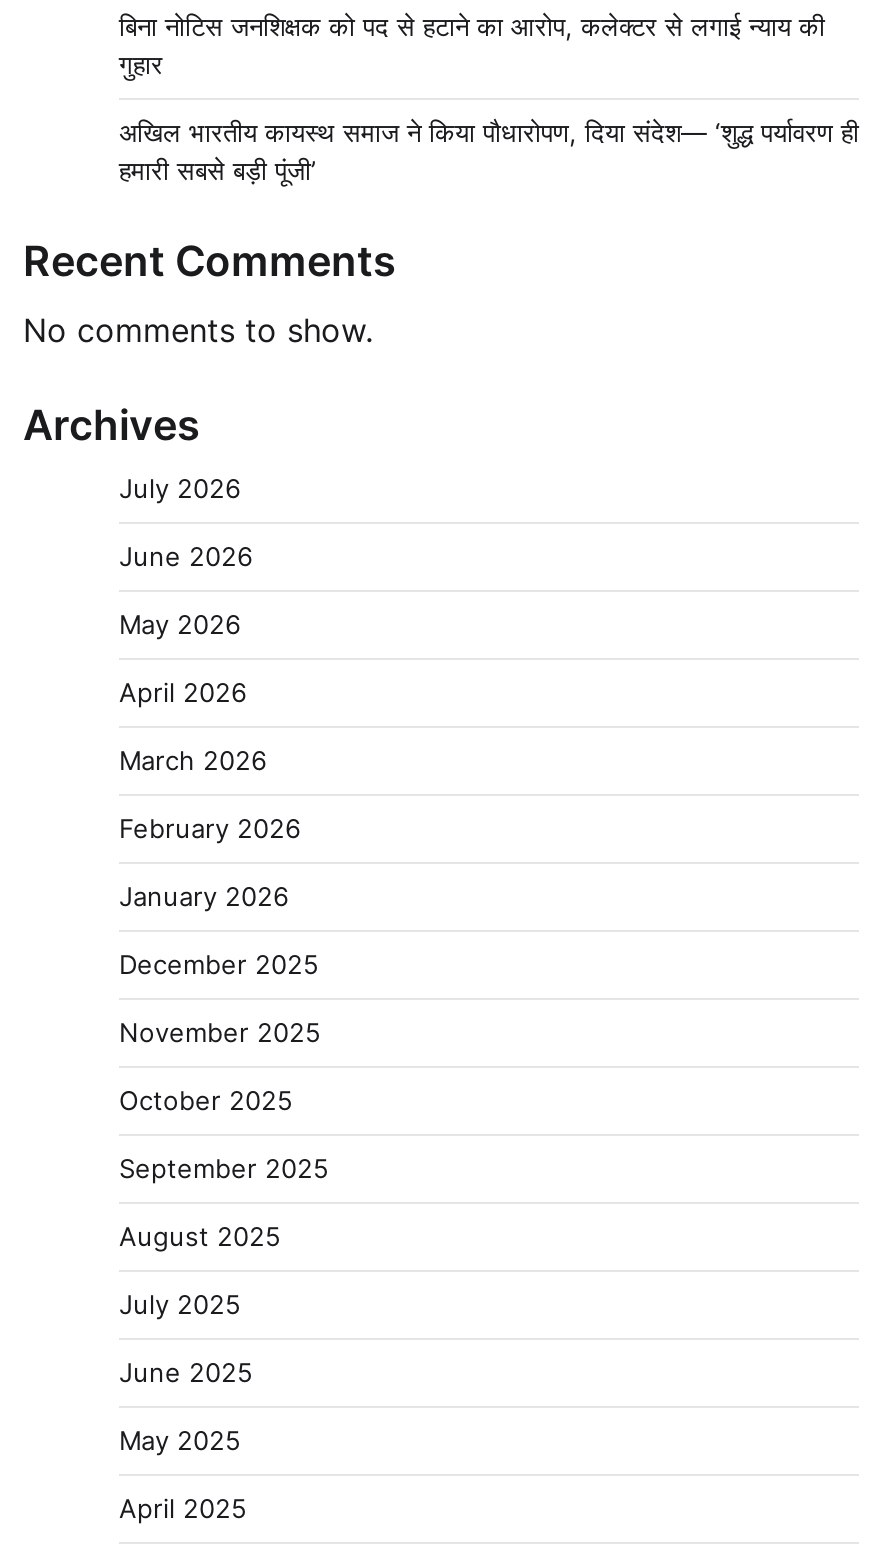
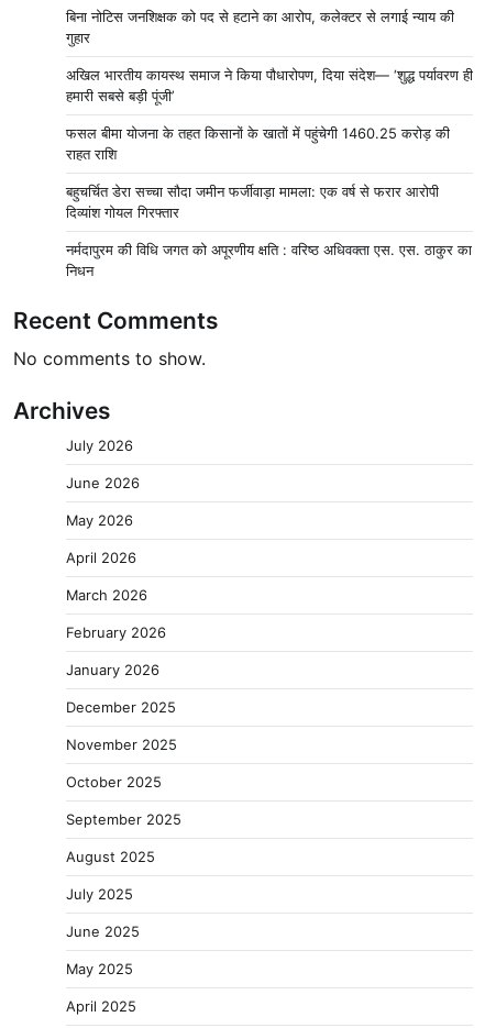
none -> [66,125,472,280] फसल बीमा योजना के तहत किसानों के खातों में पहुंचेगी 1460.25 करोड़ की | राहत राशि | बहुचर्चित डेरा सच्चा सौदा जमीन फर्जीवाड़ा मामला: एक वर्ष से फरार आरोपी | दिव्यांश गोयल गिरफ्तार | नर्मदापुरम की विधि जगत को अपूरणीय क्षति : वरिष्ठ अधिवक्ता एस. एस. ठाकुर का | निधन

